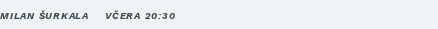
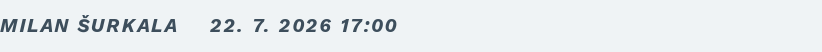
[0,10,175,21] MILAN ŠURKALA VČERA 20:30 -> [0,14,398,36] MILAN ŠURKALA 22. 7. 2026 17:00

